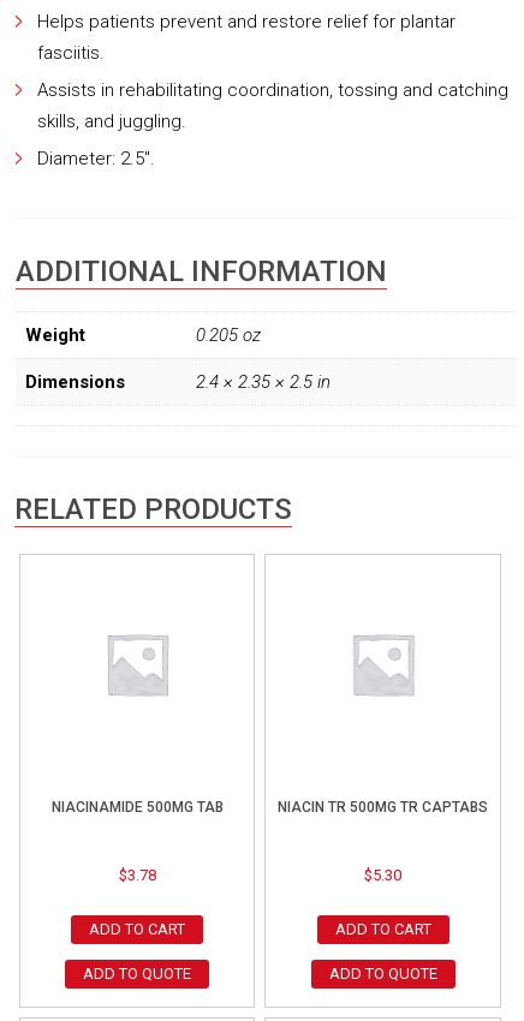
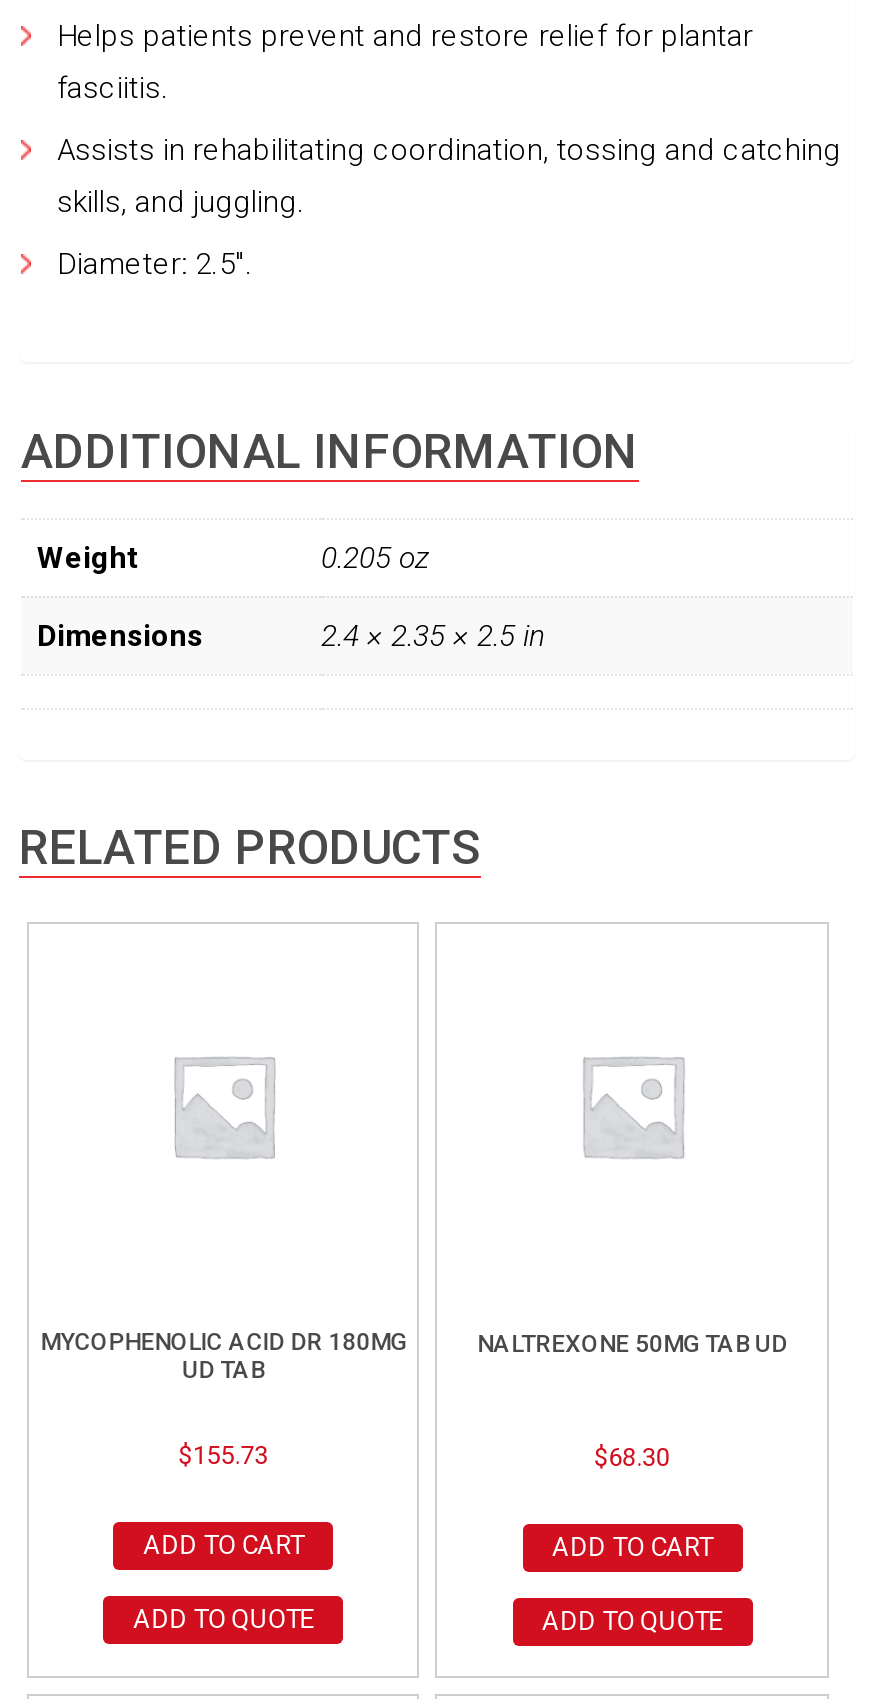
[51,799,223,816] NIACINAMIDE 500MG TAB -> [40,1328,406,1384] MYCOPHENOLIC ACID DR 180MG | UD TAB
[278,799,488,816] NIACIN TR 500MG TR CAPTABS -> [477,1330,787,1358] NALTREXONE 50MG TAB UD
[119,866,156,884] $3.78 -> [178,1440,268,1470] $155.73
[364,866,402,884] $5.30 -> [594,1442,670,1472] $68.30

